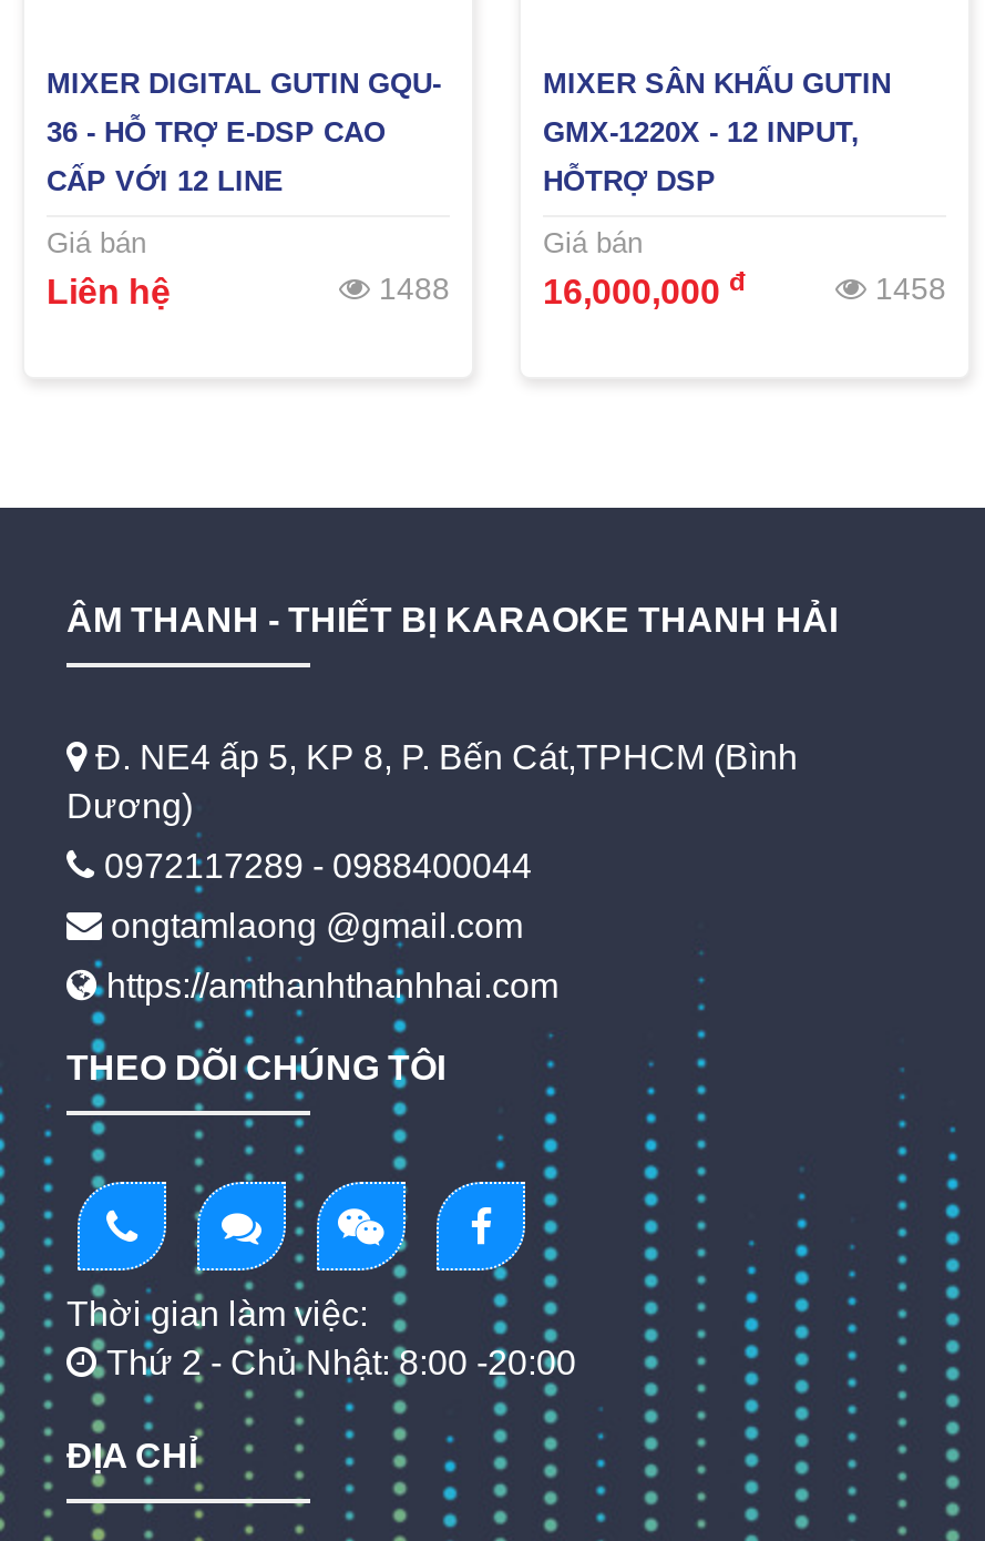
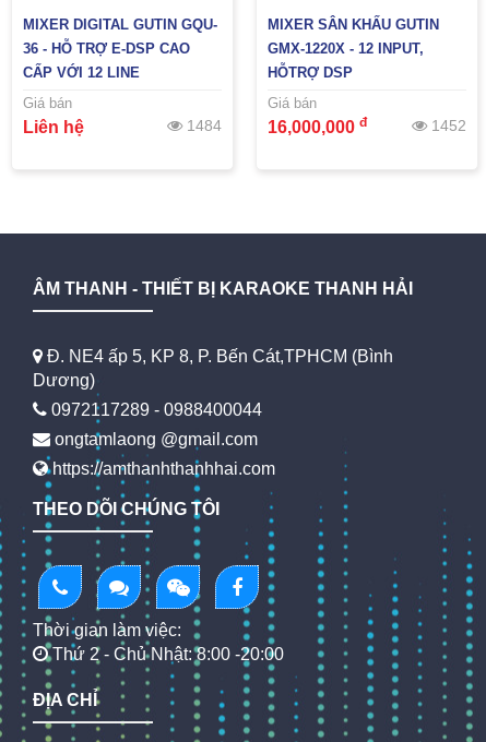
[370,271,450,306] 1488 -> [182,117,222,134] 1484
[866,271,946,306] 1458 -> [427,117,466,134] 1452

